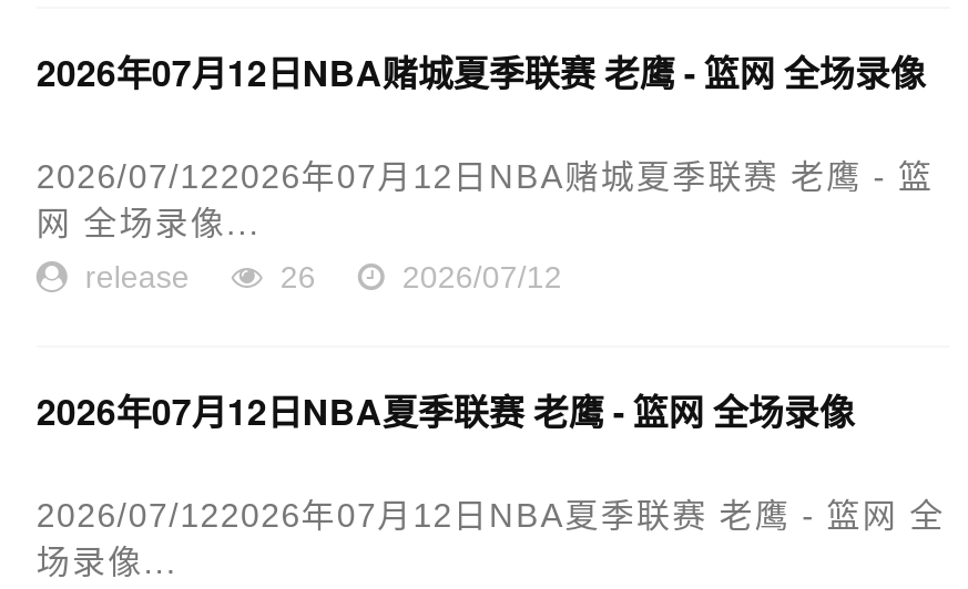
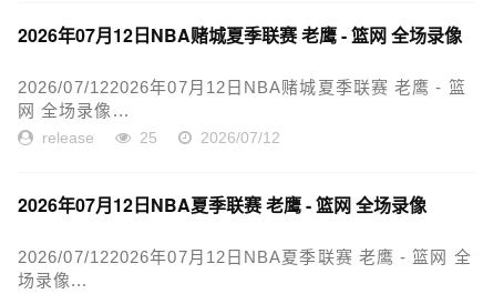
[280,259,316,294] 26 -> [139,128,157,146] 25

